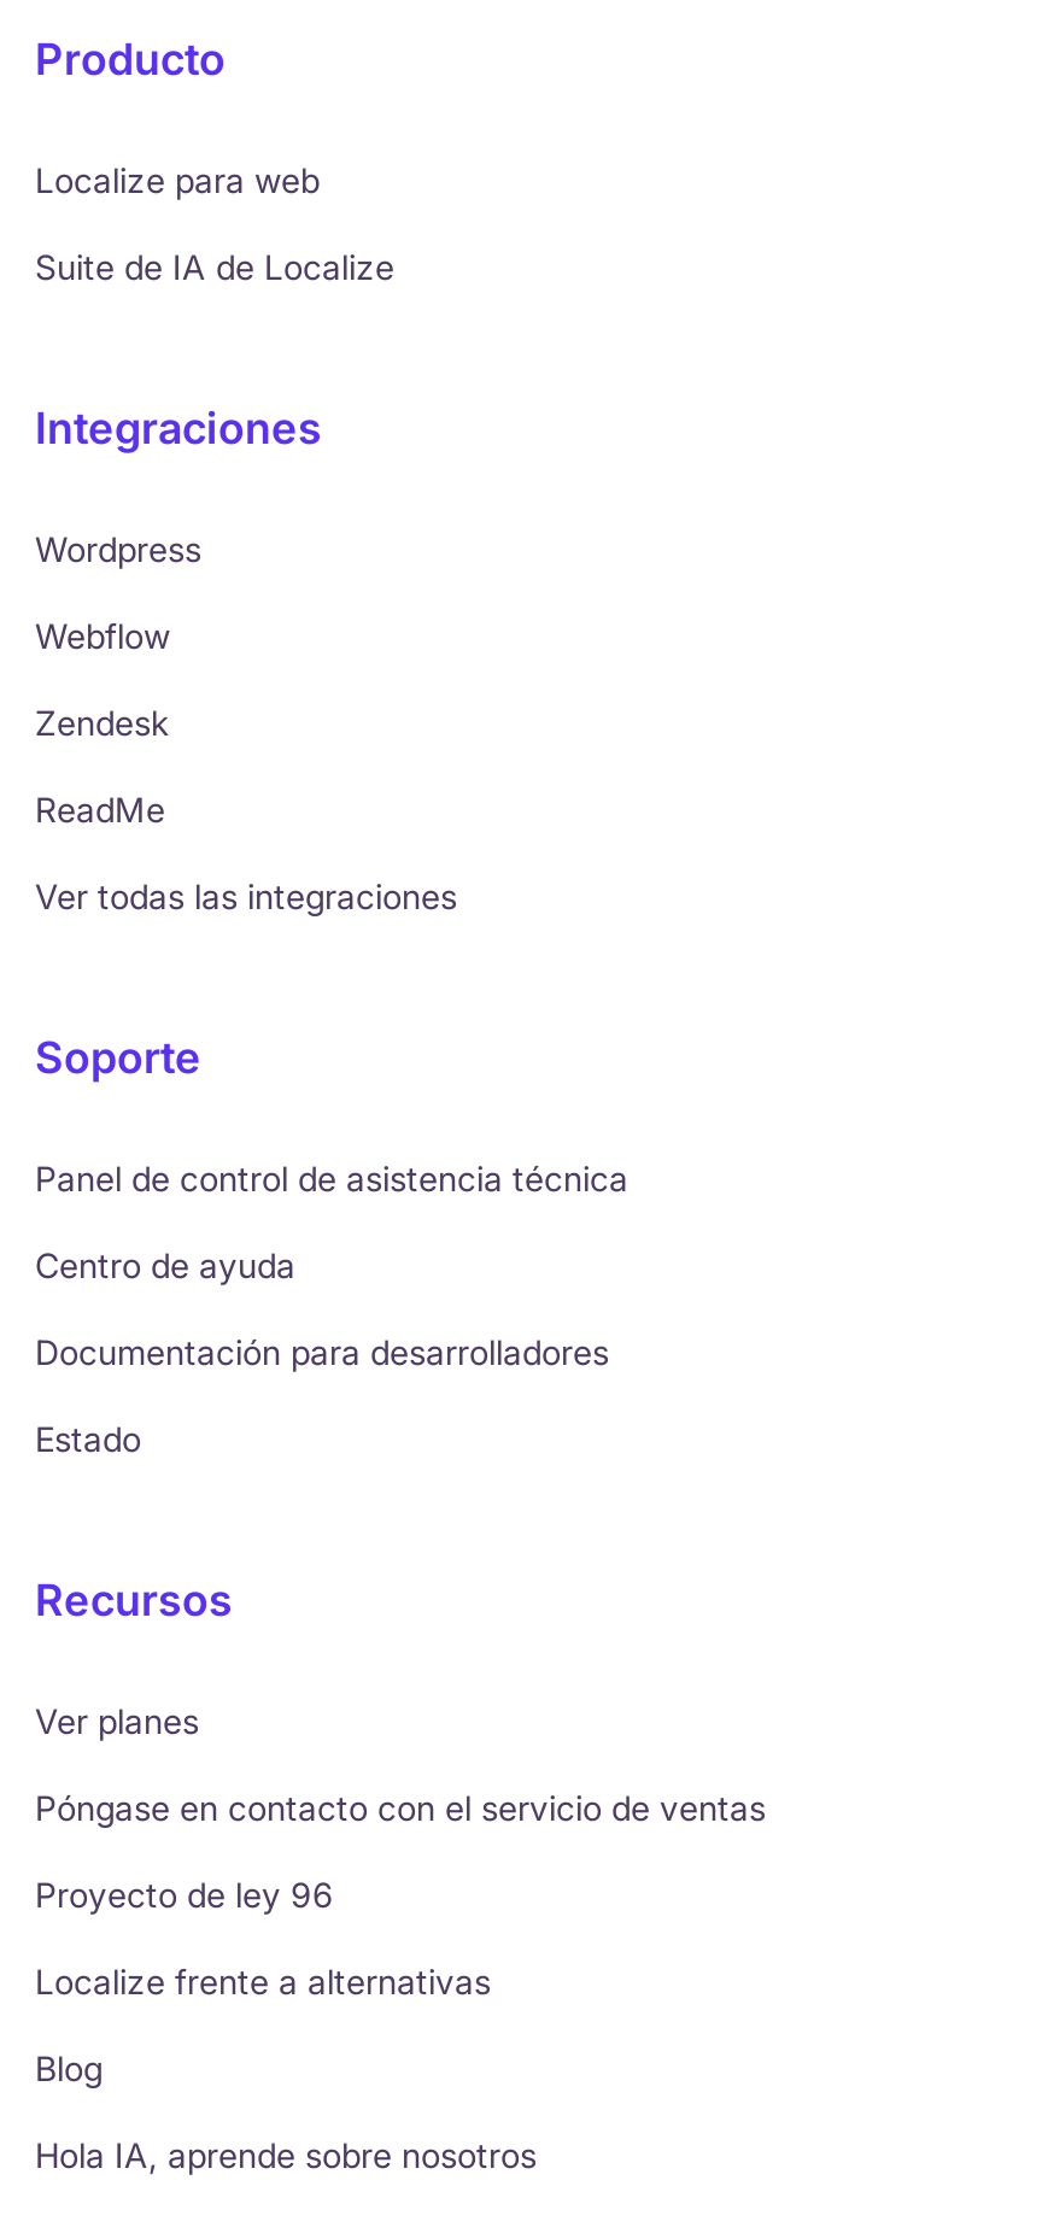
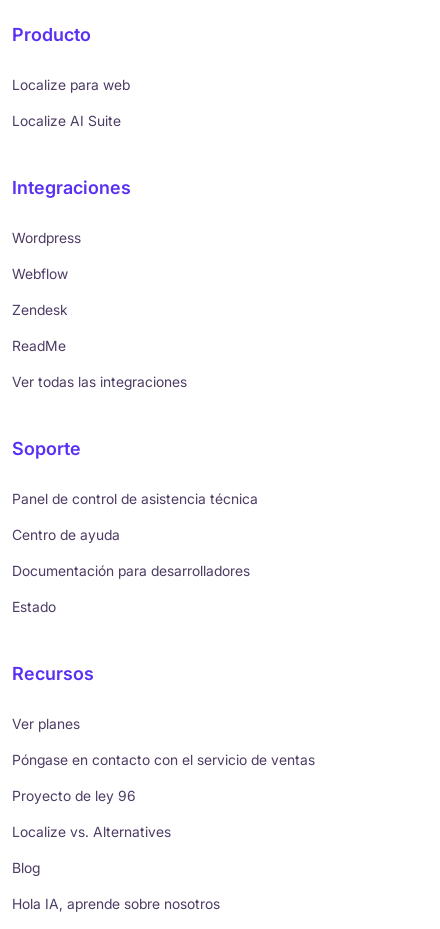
[35,246,394,287] Suite de IA de Localize -> [12,112,121,129] Localize AI Suite
[35,1961,491,2002] Localize frente a alternativas -> [12,823,171,840] Localize vs. Alternatives

